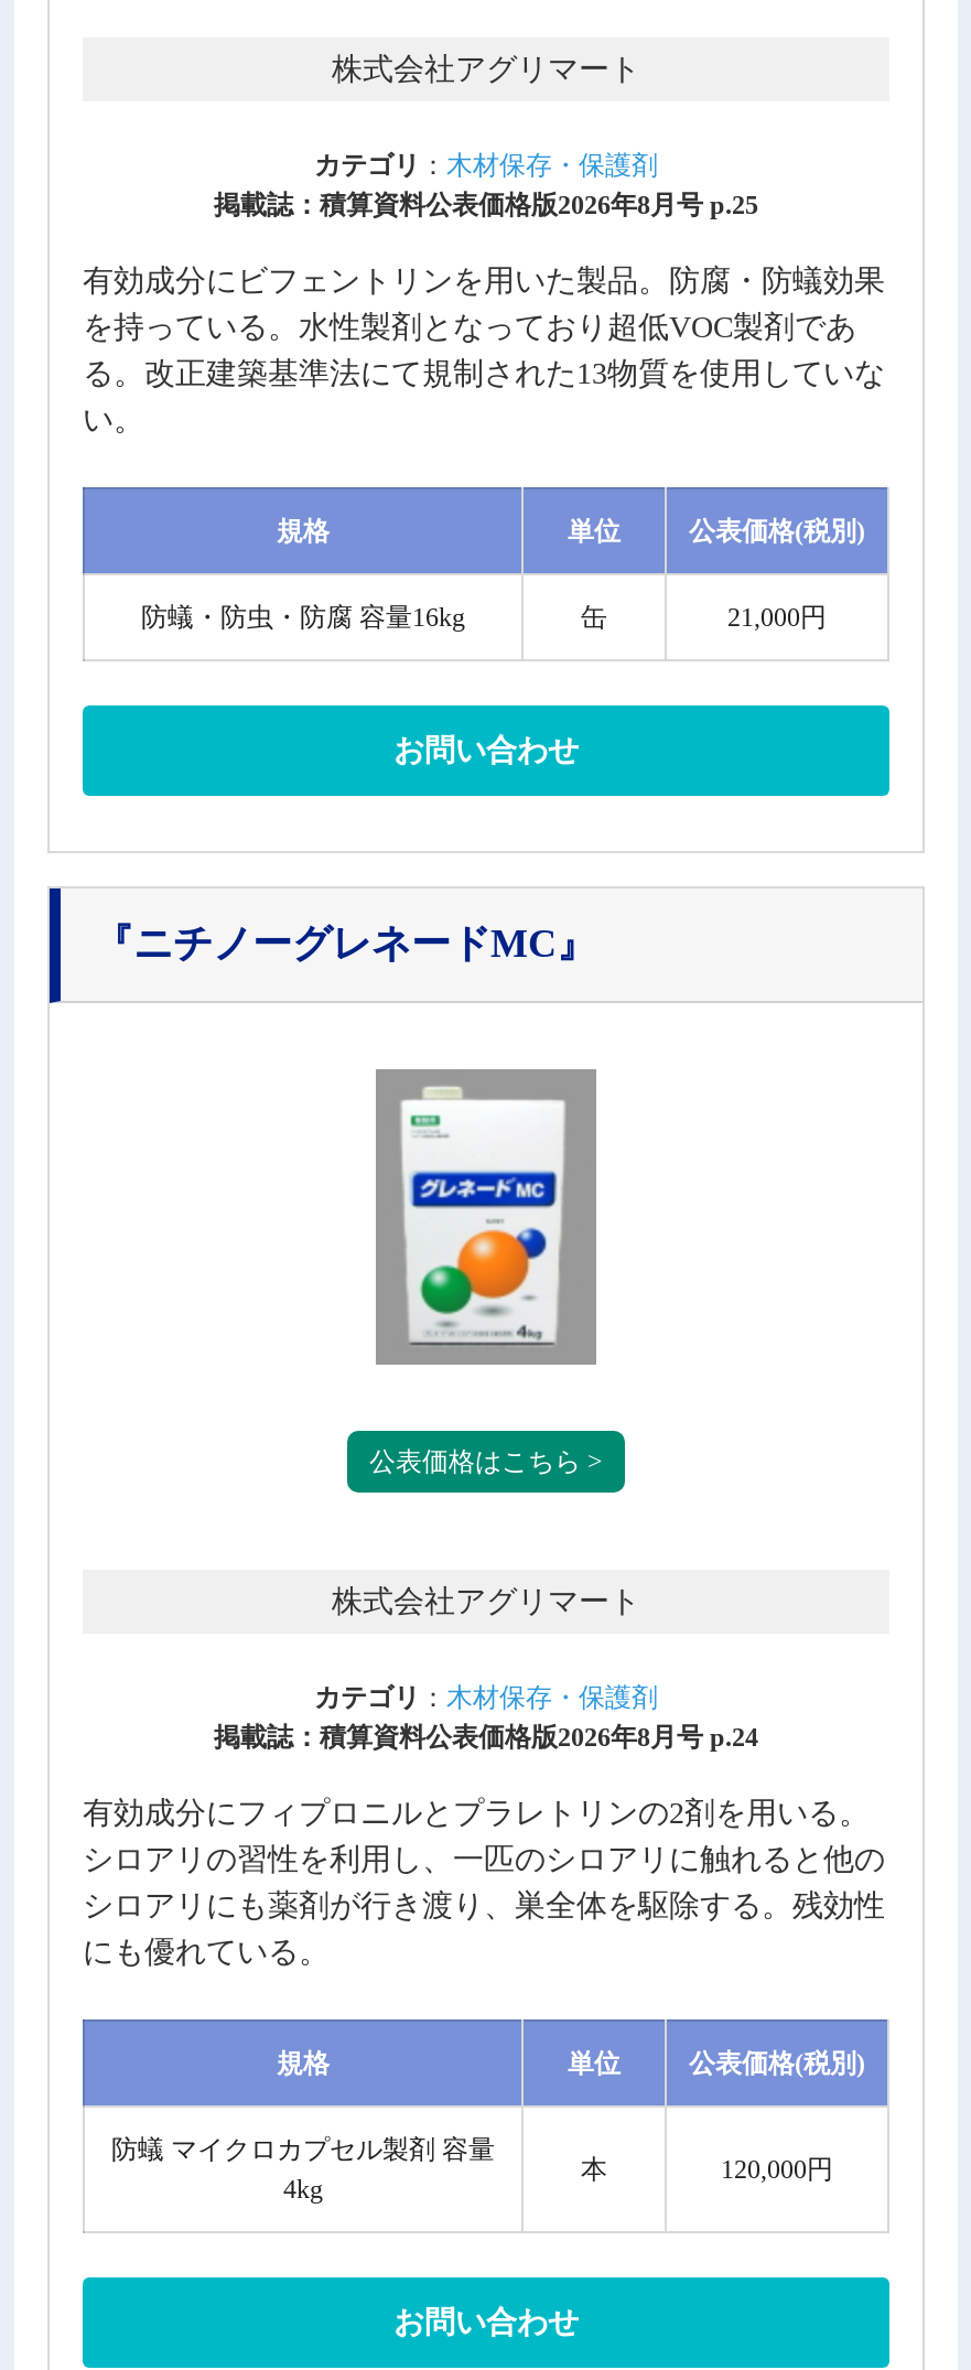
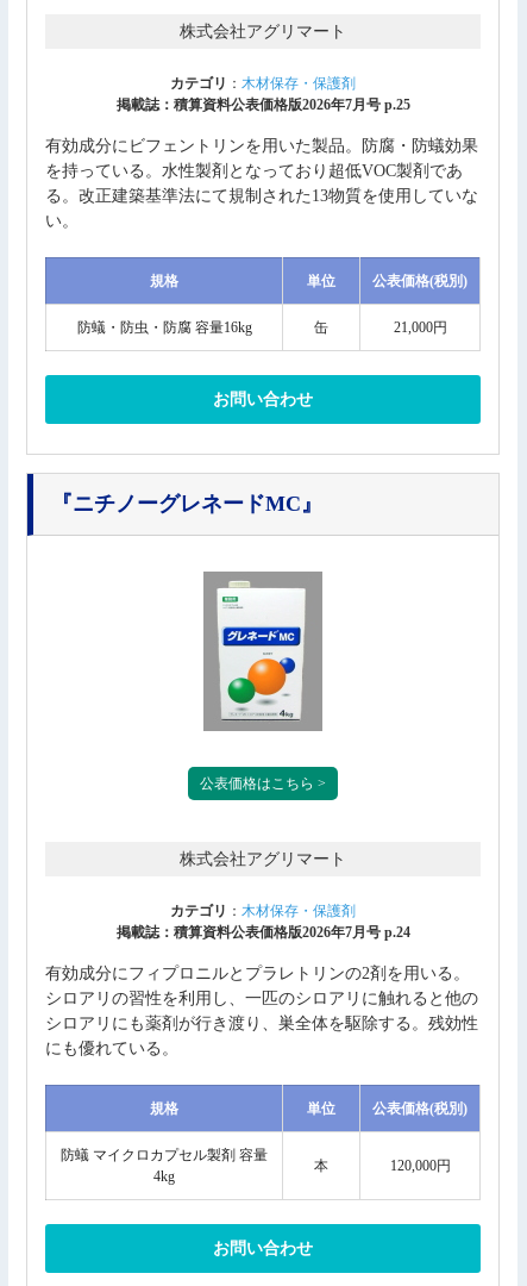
[214,190,758,220] 掲載誌：積算資料公表価格版2026年8月号 p.25 -> [116,96,410,113] 掲載誌：積算資料公表価格版2026年7月号 p.25
[214,1722,758,1753] 掲載誌：積算資料公表価格版2026年8月号 p.24 -> [116,924,410,941] 掲載誌：積算資料公表価格版2026年7月号 p.24

